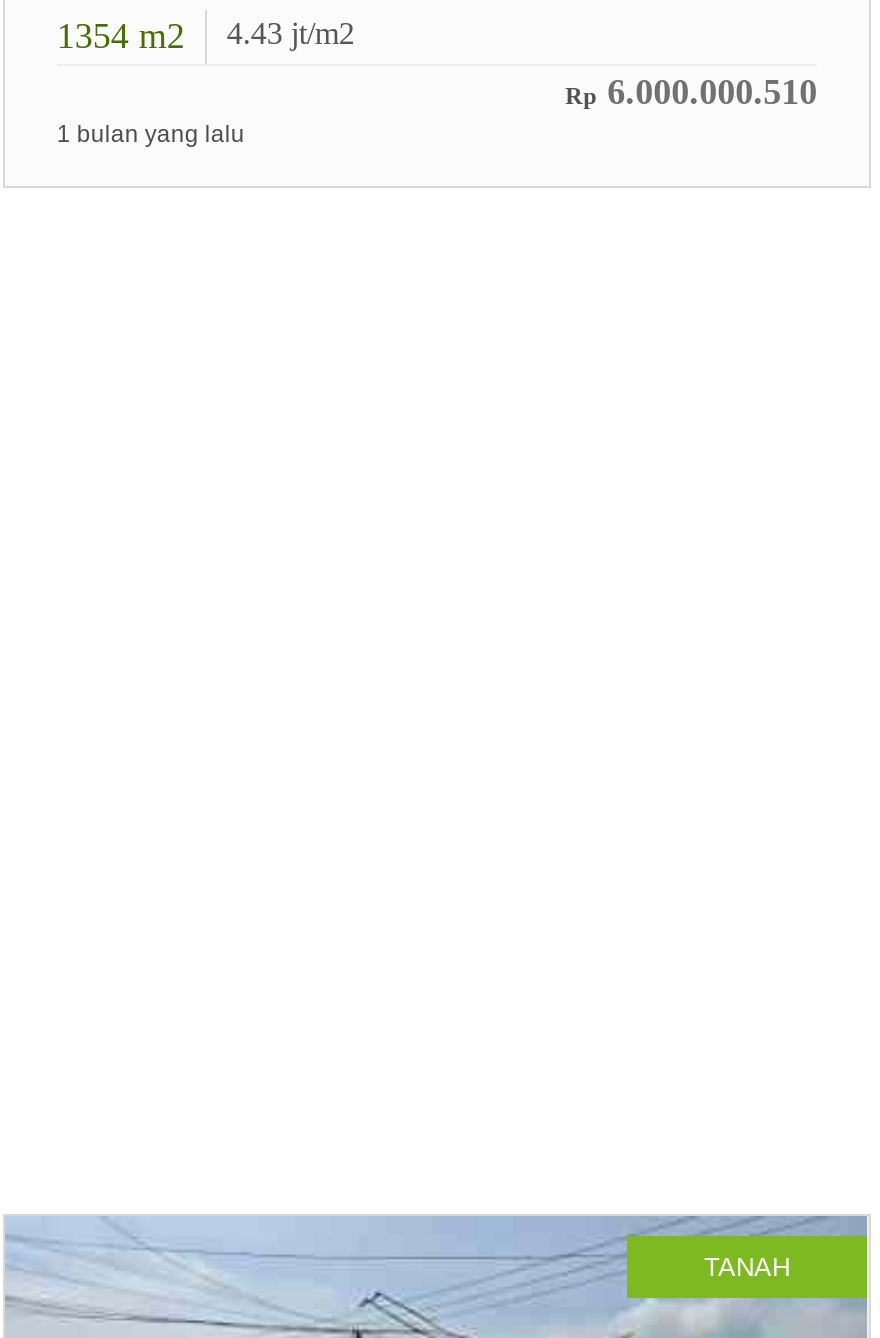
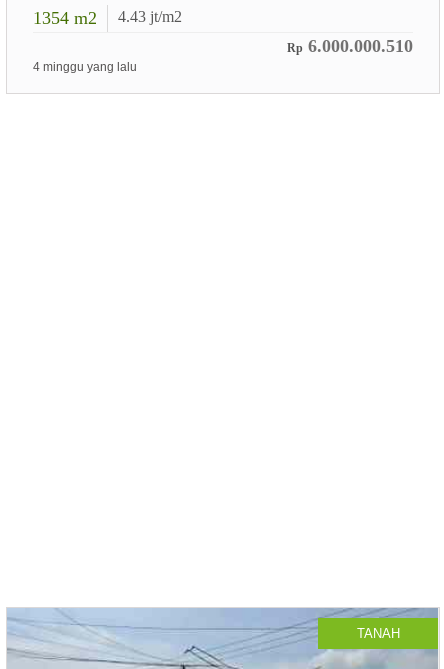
[57,120,245,148] 1 bulan yang lalu -> [33,60,137,74] 4 minggu yang lalu

